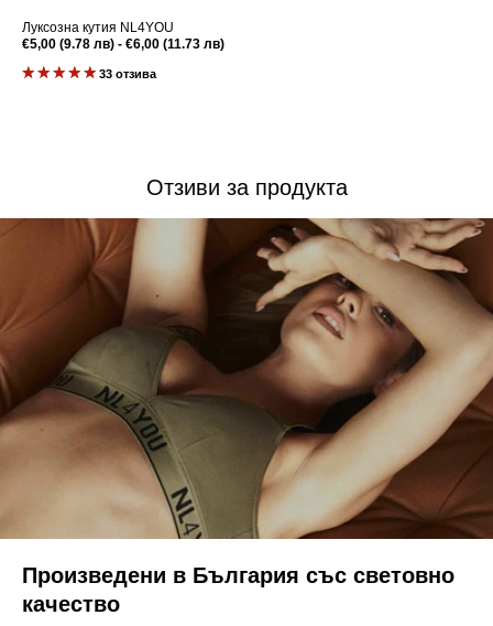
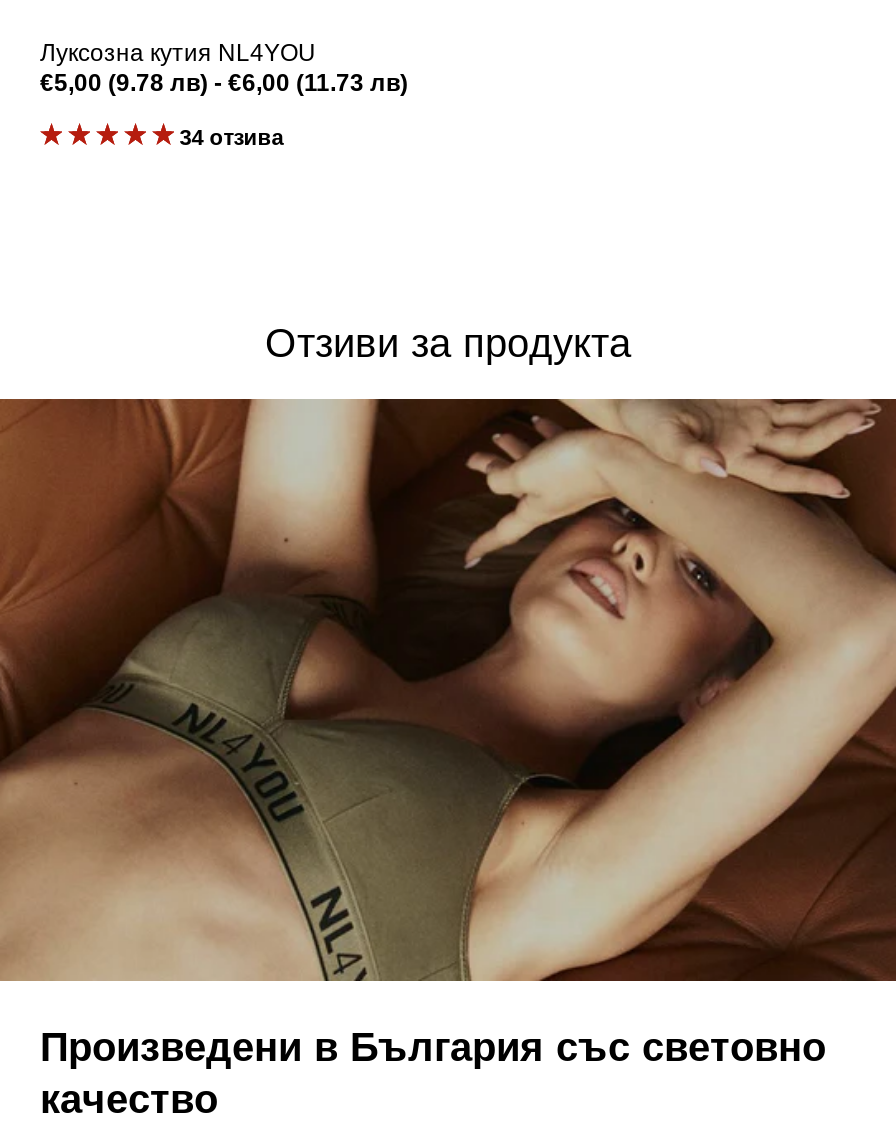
[99,67,156,80] 33 отзива -> [180,125,284,149] 34 отзива

